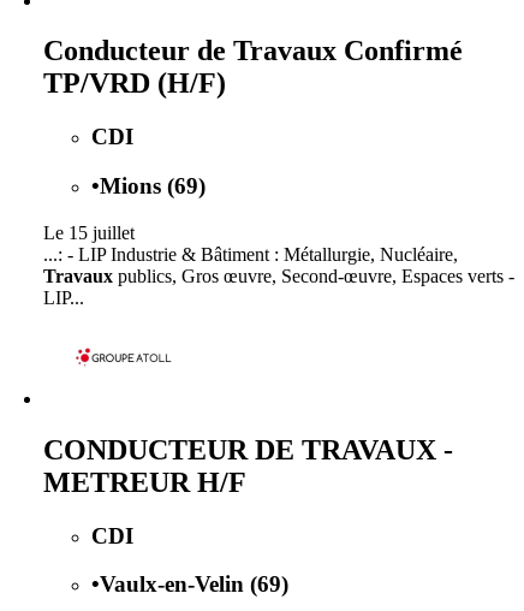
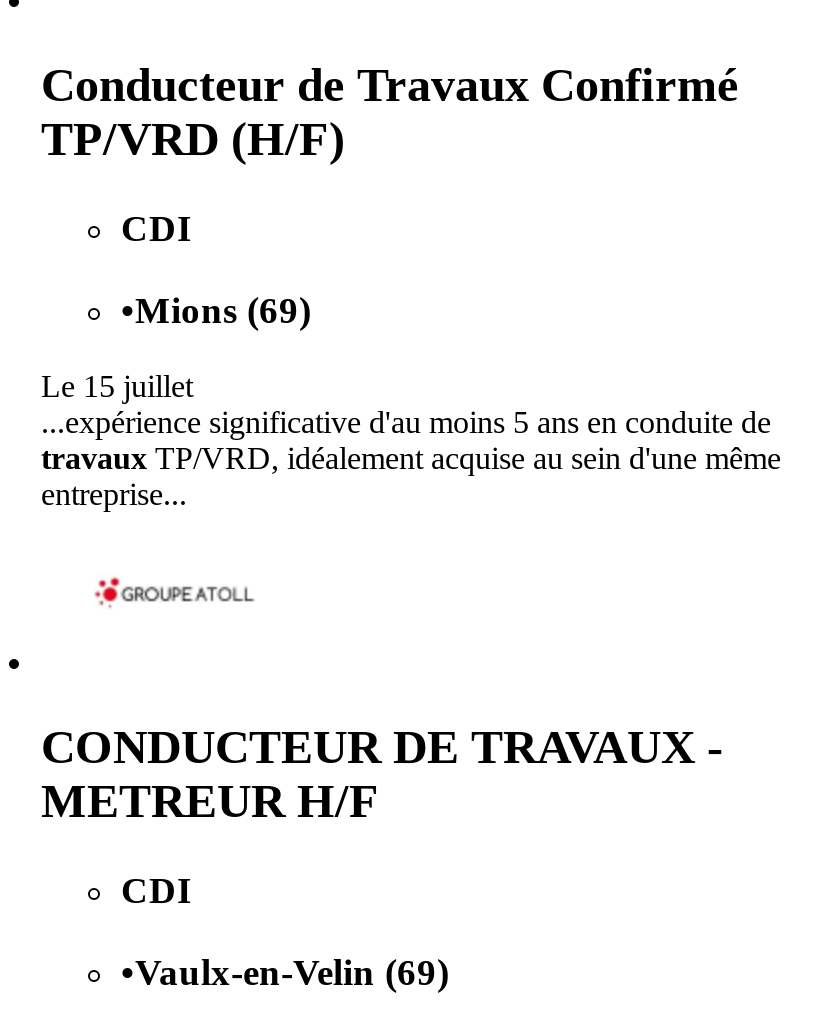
[43,244,514,308] ...: - LIP Industrie & Bâtiment : Métallurgie, Nucléaire, | Travaux publics, Gros œuvre, Second-œuvre, Espaces verts - | LIP... -> [41,406,781,512] ...expérience significative d'au moins 5 ans en conduite de | travaux TP/VRD, idéalement acquise au sein d'une même | entreprise...

